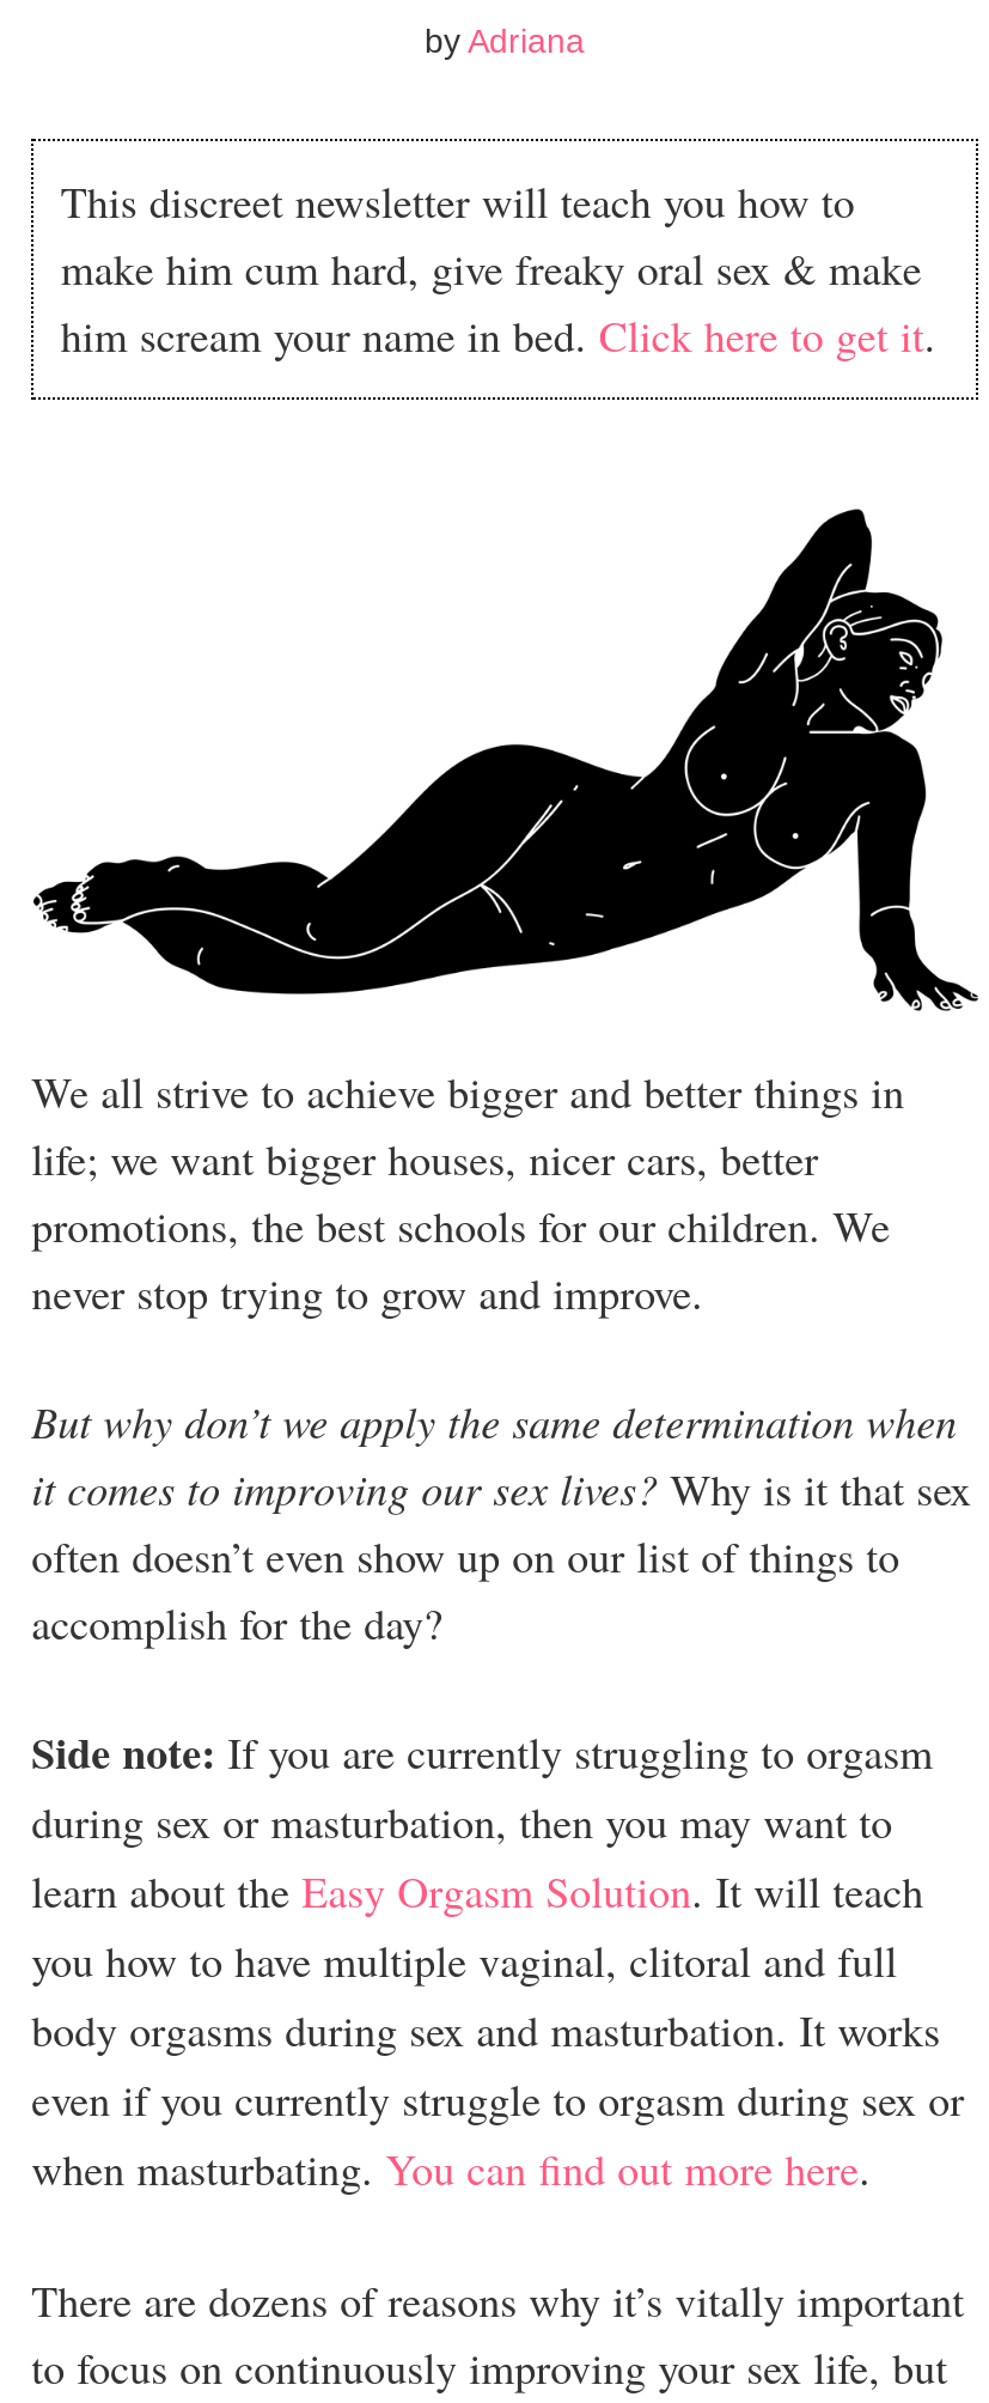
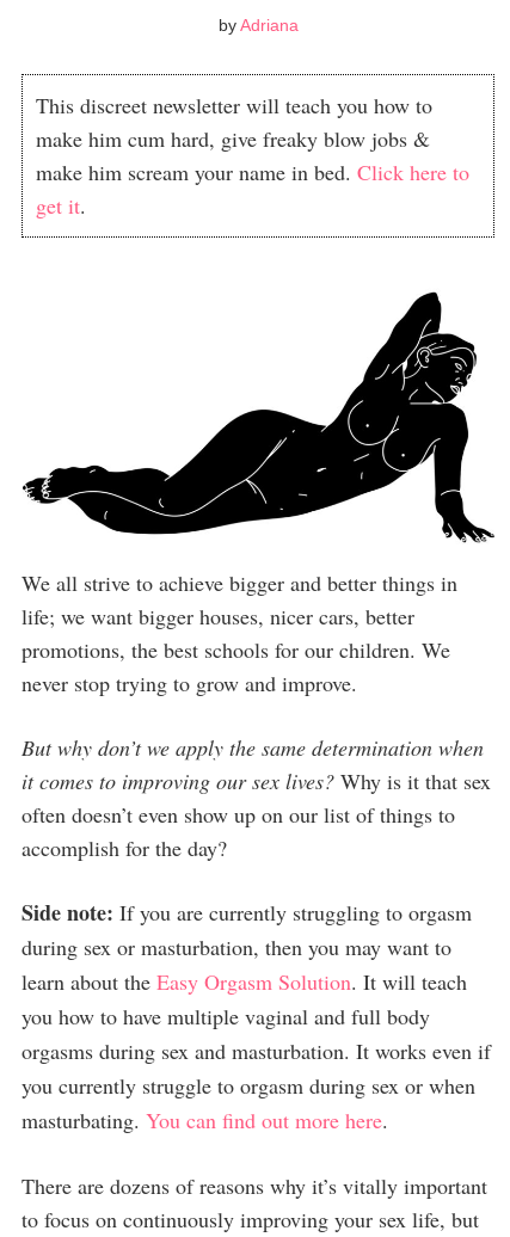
[61,240,936,365] make him cum hard, give freaky oral sex & make | him scream your name in bed. Click here to get it. -> [36,125,470,220] make him cum hard, give freaky blow jobs & | make him scream your name in bed. Click here to | get it.
[31,1931,964,2196] you how to have multiple vaginal, clitoral and full | body orgasms during sex and masturbation. It works | even if you currently struggle to orgasm during sex or | when masturbating. You can find out more here. -> [22,1001,491,1134] you how to have multiple vaginal and full body | orgasms during sex and masturbation. It works even if | you currently struggle to orgasm during sex or when | masturbating. You can find out more here.

